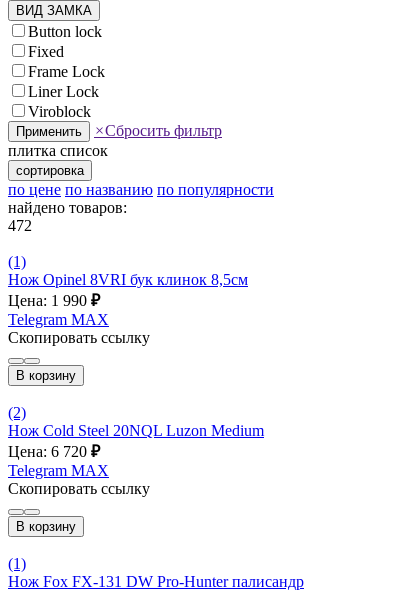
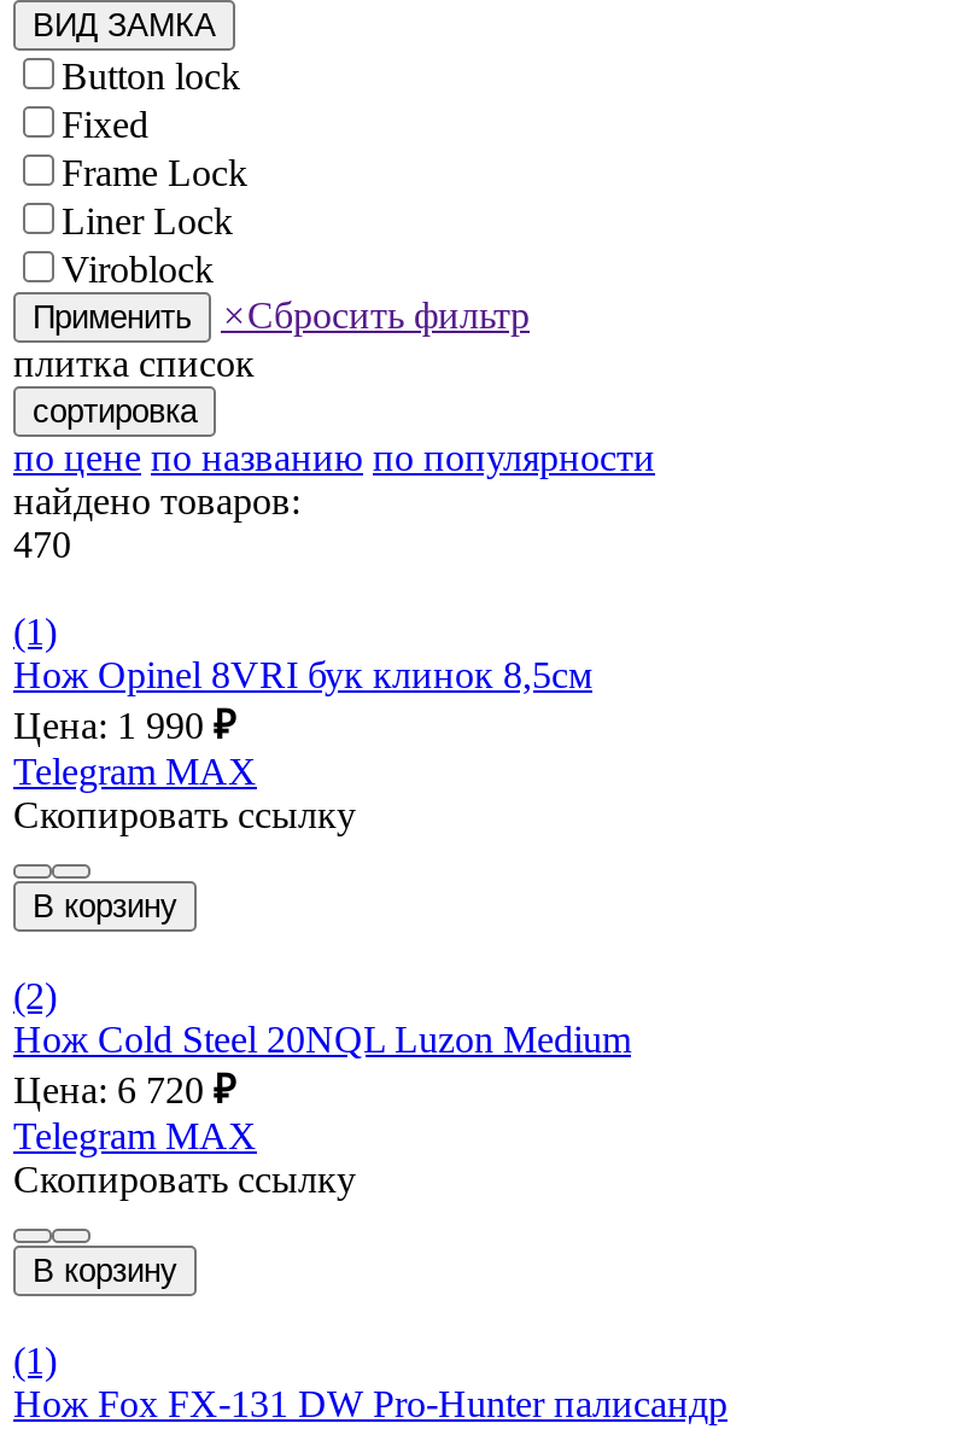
[8,217,32,234] 472 -> [13,523,71,564] 470

